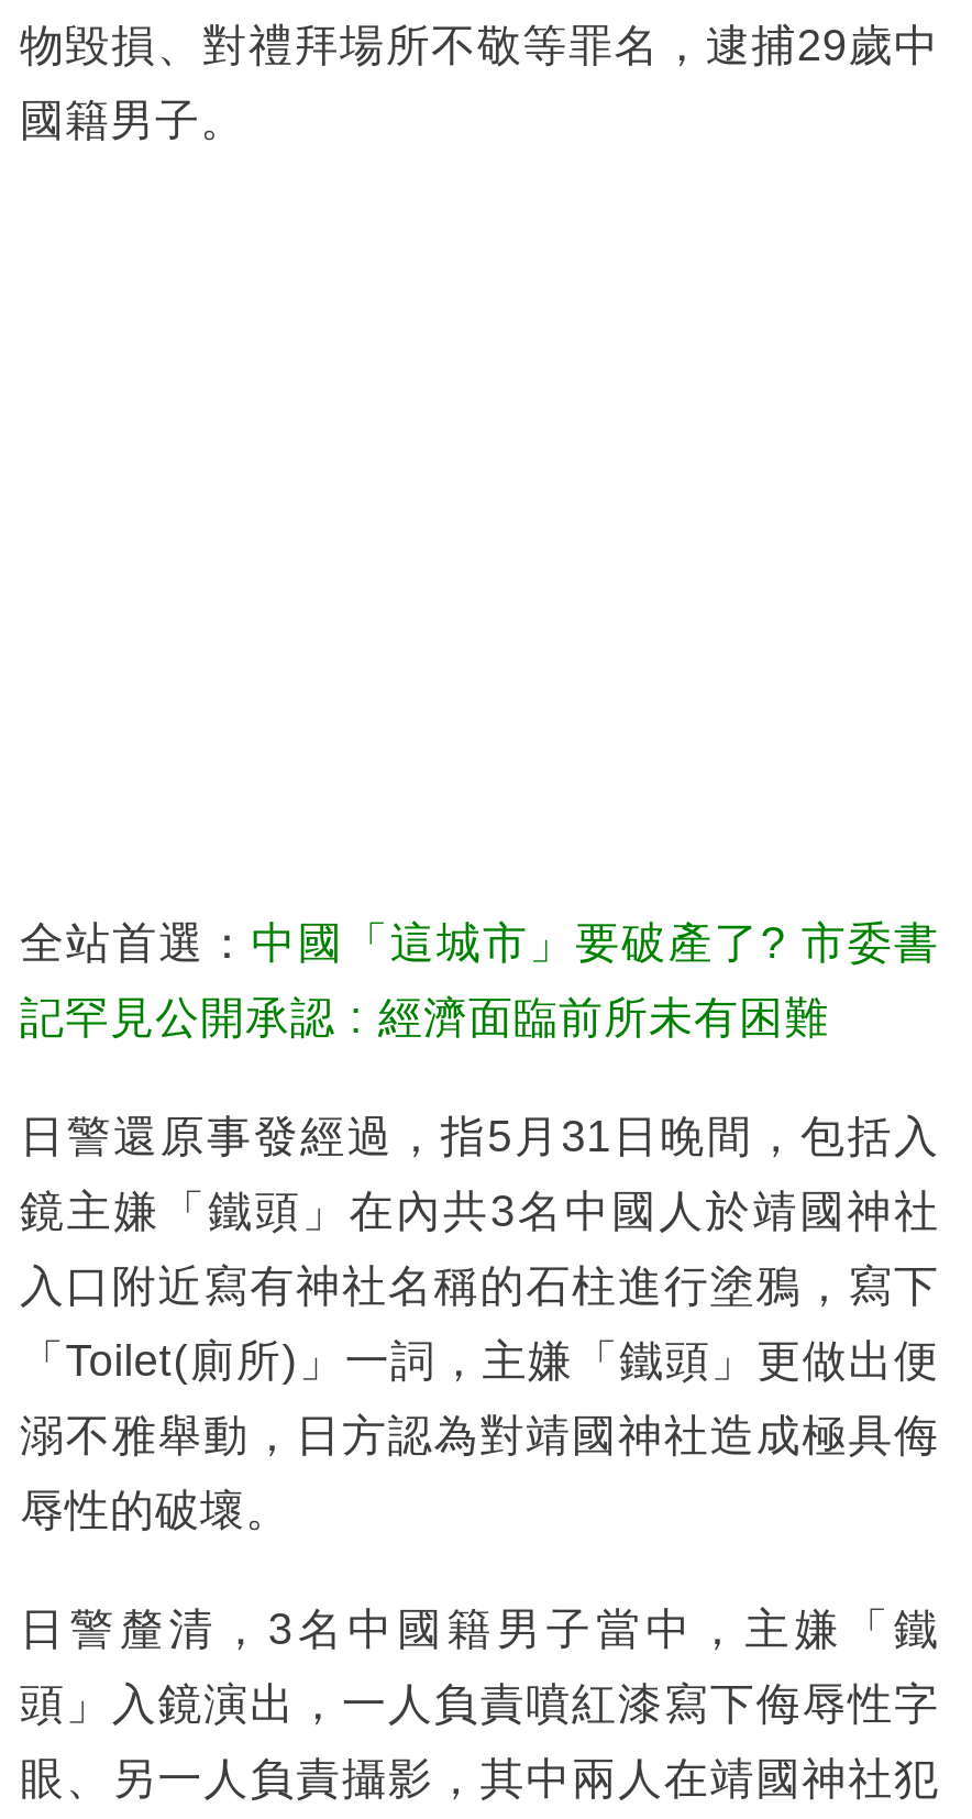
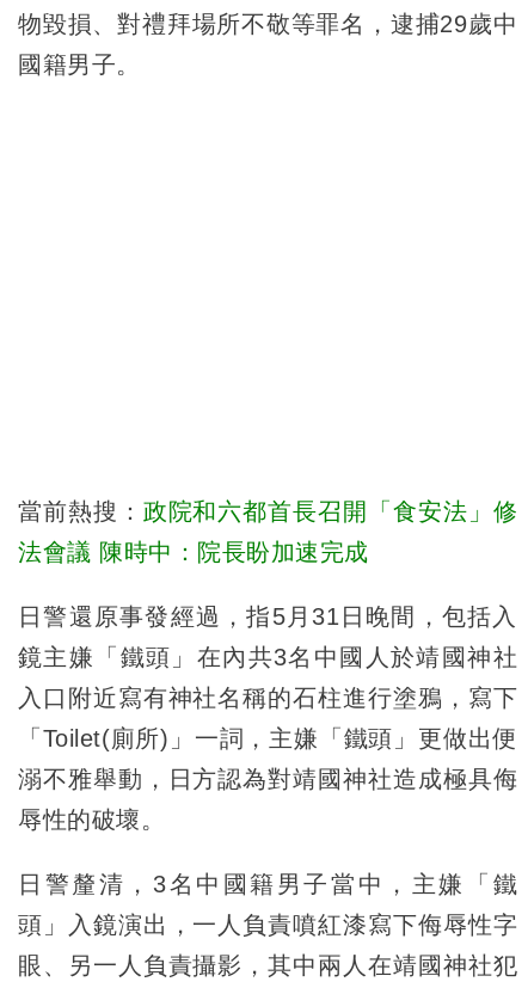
[20,918,939,966] 全站首選：中國「這城市」要破產了? 市委書 -> [18,498,517,524] 當前熱搜：政院和六都首長召開「食安法」修
[20,992,829,1041] 記罕見公開承認 : 經濟面臨前所未有困難 -> [18,538,369,565] 法會議 陳時中：院長盼加速完成

